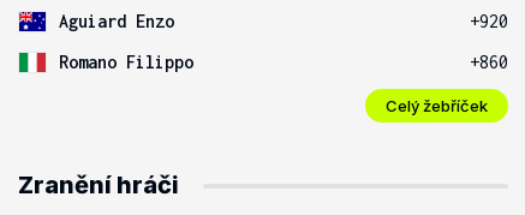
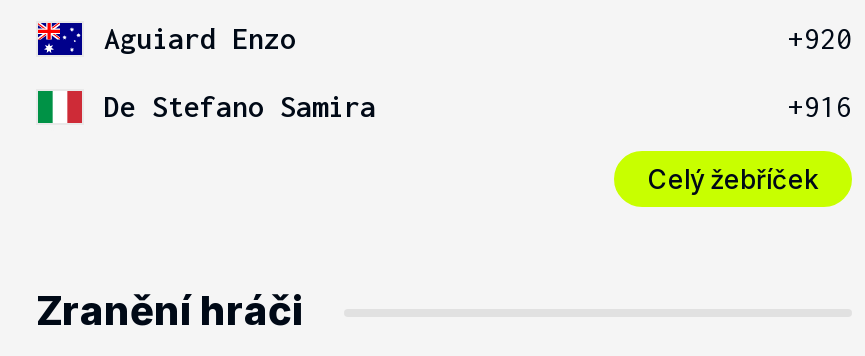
[59,52,508,72] Romano Filippo | +860 -> [104,89,852,123] De Stefano Samira | +916

